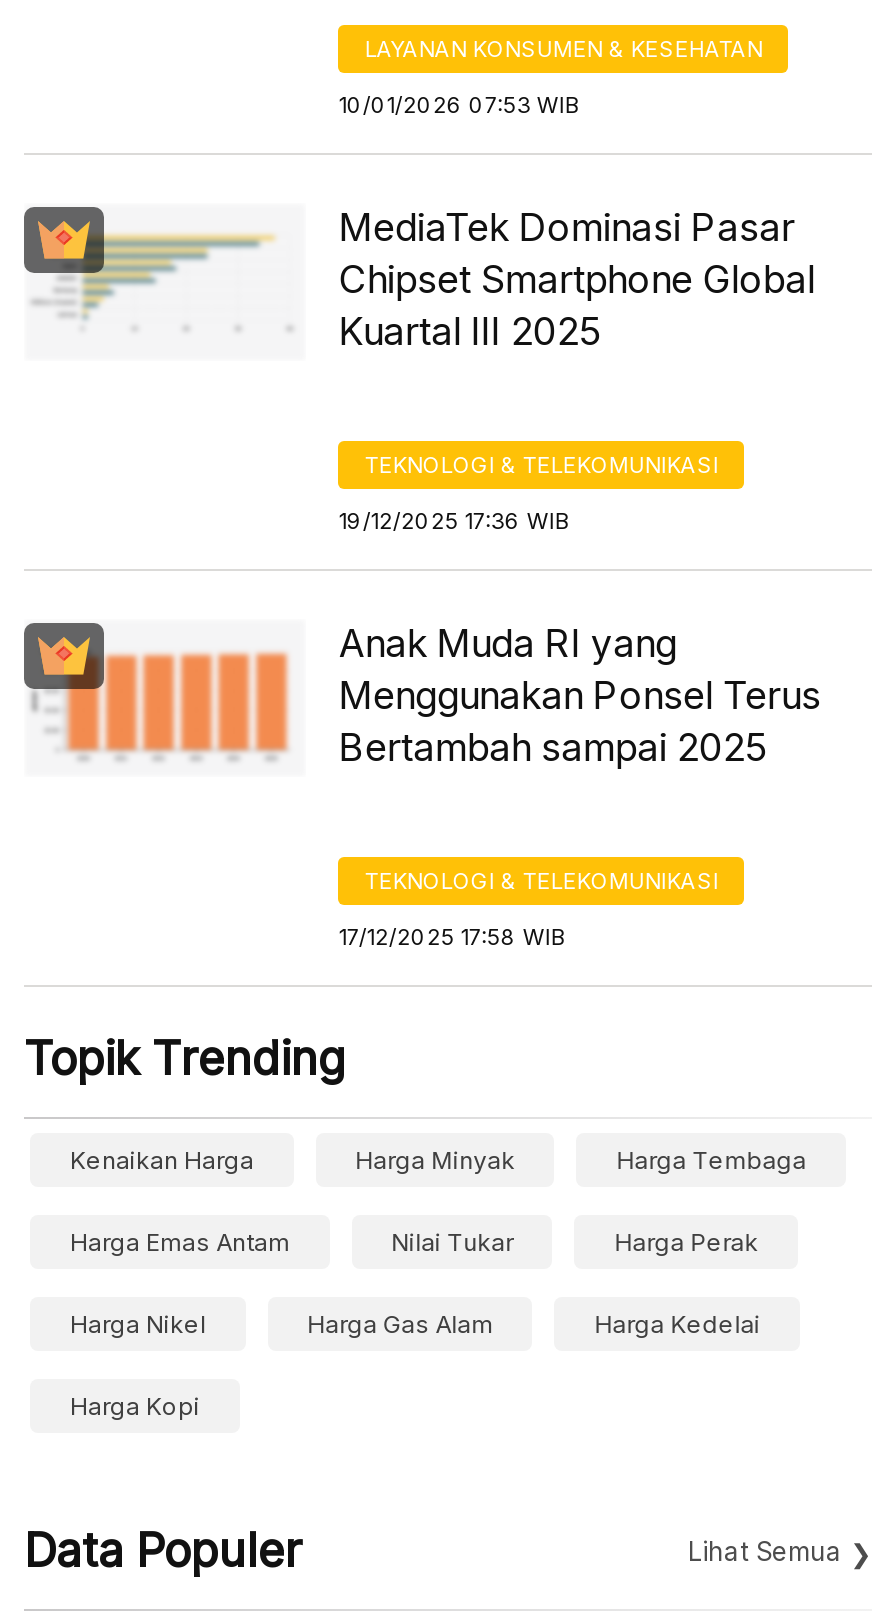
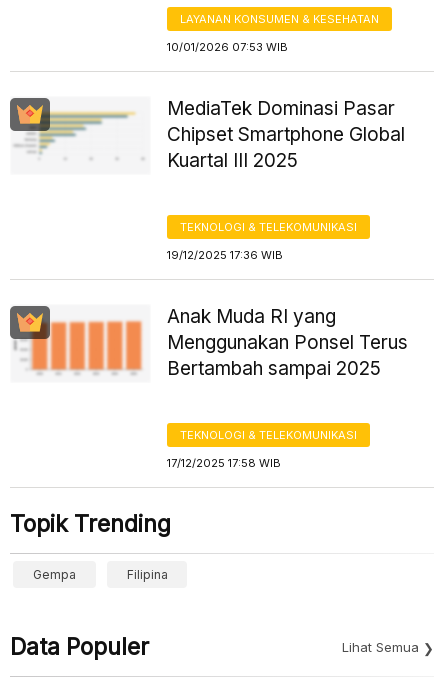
[70,1145,806,1421] Kenaikan Harga | Harga Minyak | Harga Tembaga | Harga Emas Antam | Nilai Tukar | Harga Perak | Harga Nikel | Harga Gas Alam | Harga Kedelai | Harga Kopi -> [33,567,168,582] Gempa | Filipina

